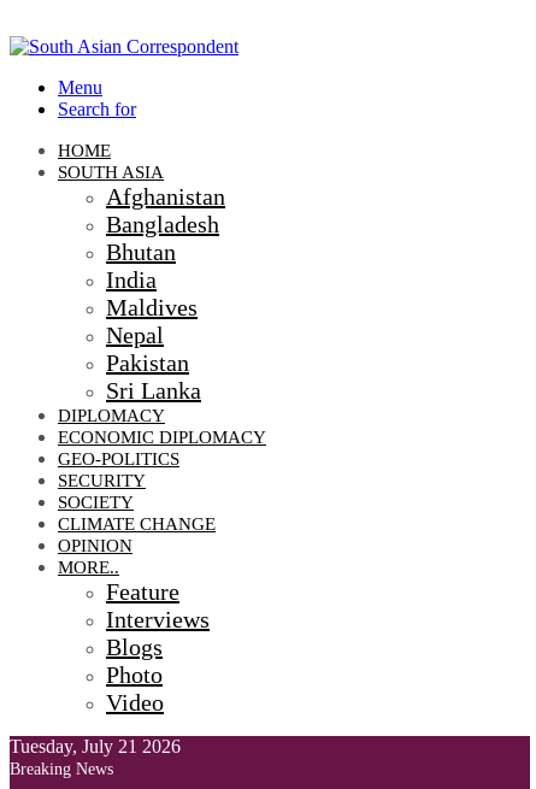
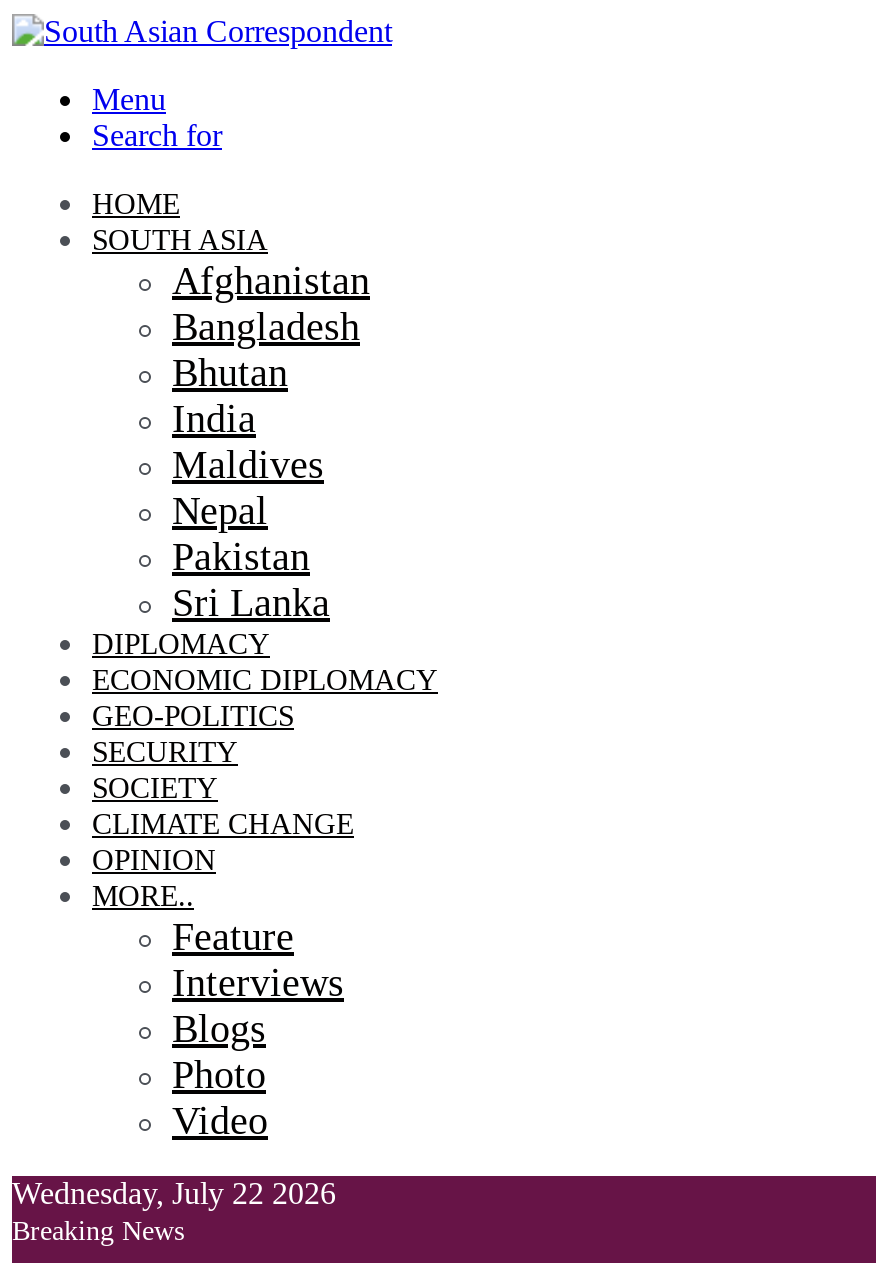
[10,736,181,756] Tuesday, July 21 2026 -> [12,1176,336,1210] Wednesday, July 22 2026

